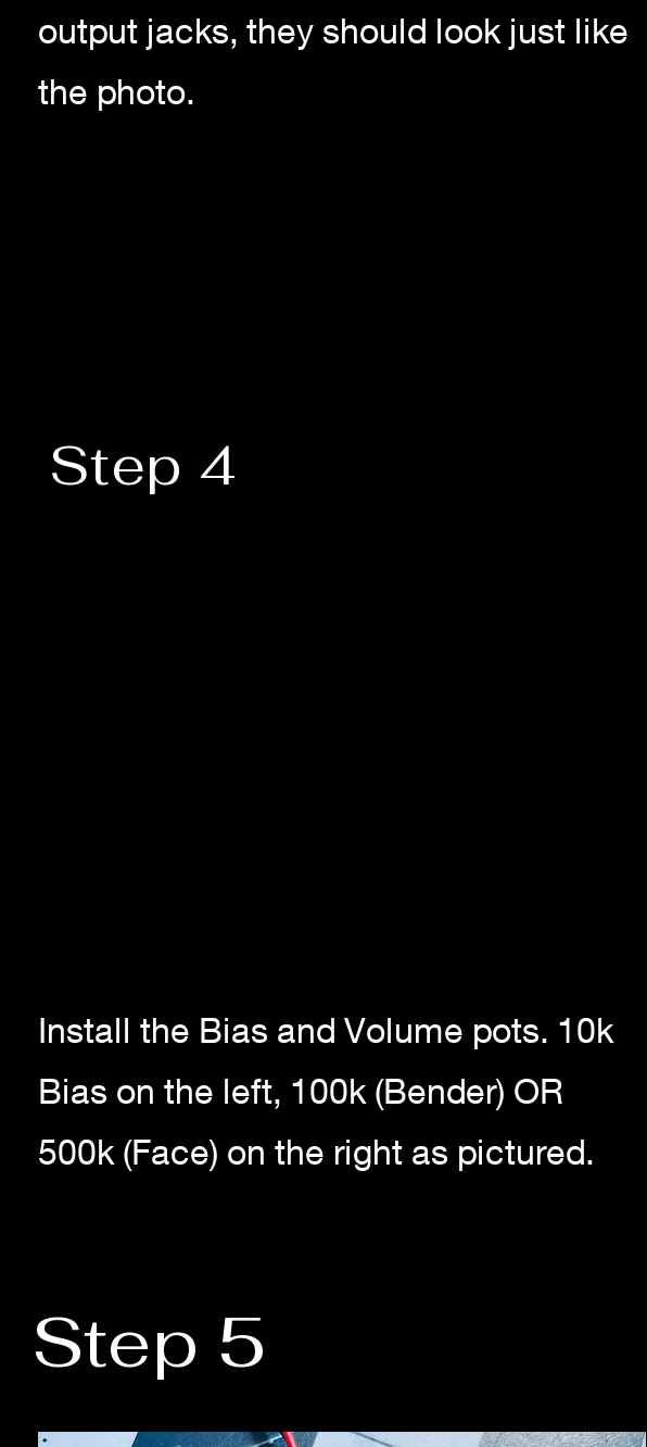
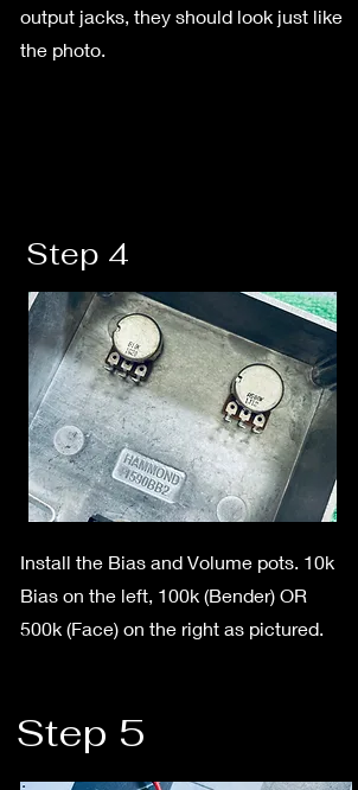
none -> [27,291,338,523] [image]

